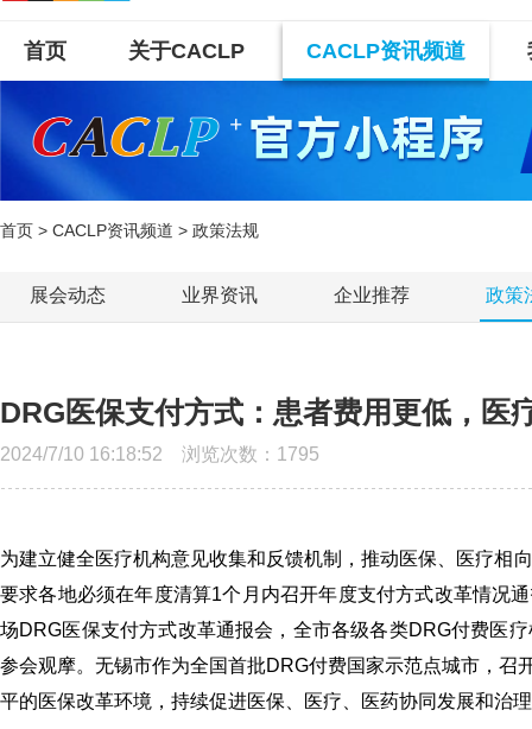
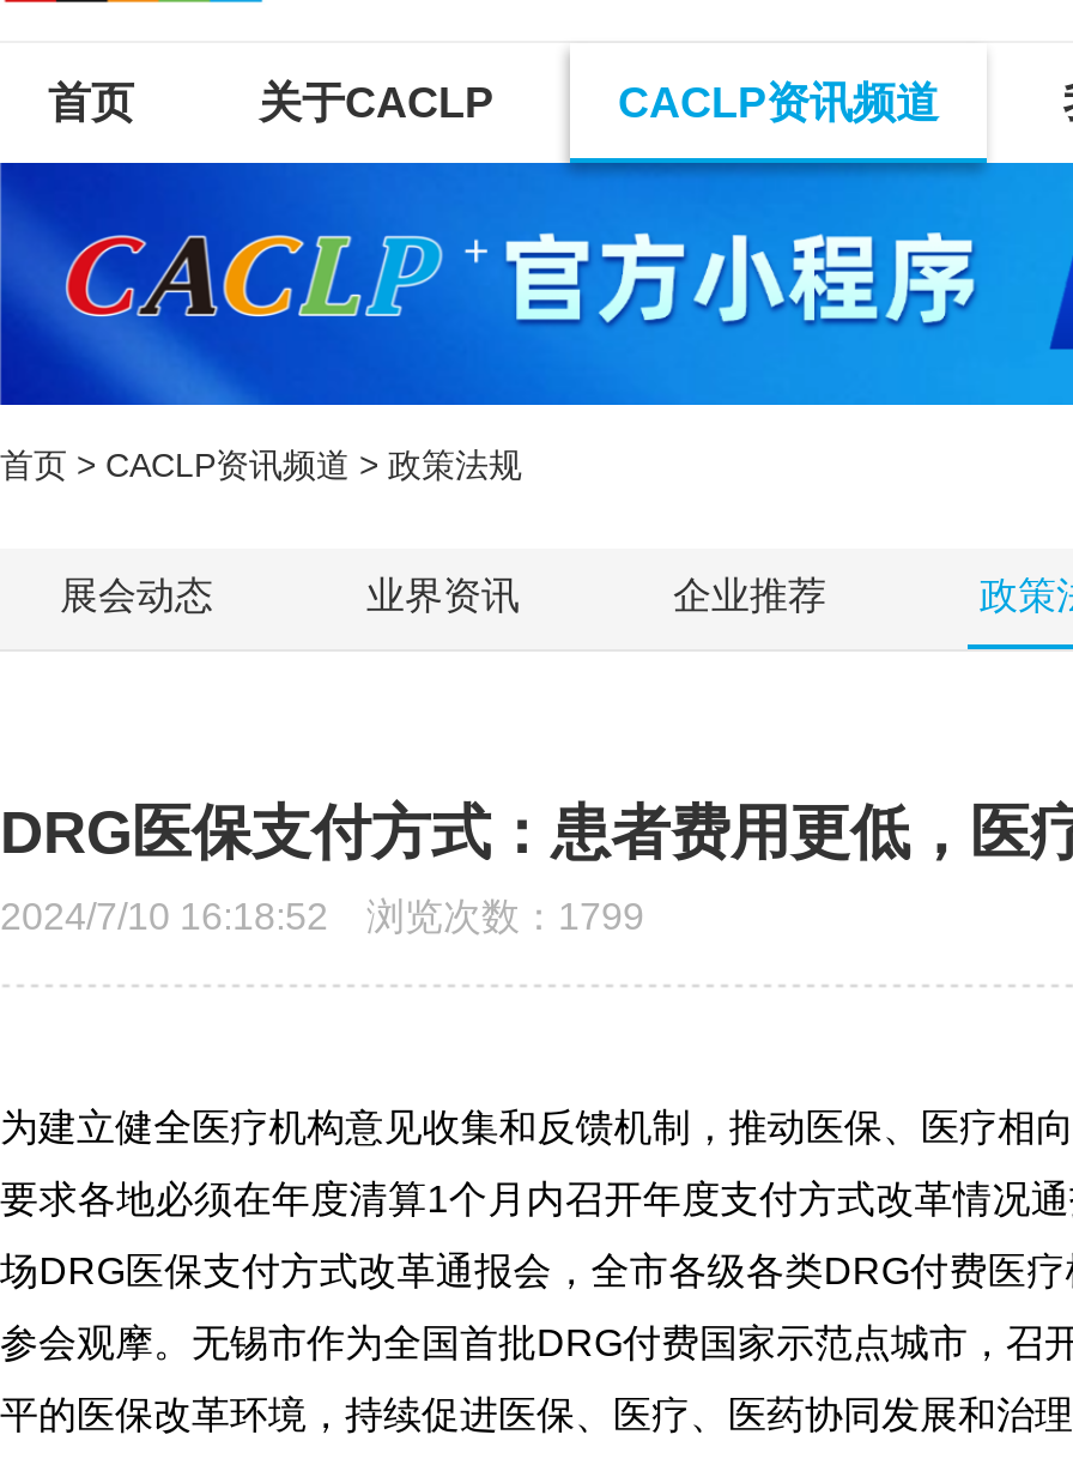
[0,444,319,464] 2024/7/10 16:18:52 浏览次数：1795 -> [0,896,644,937] 2024/7/10 16:18:52 浏览次数：1799

